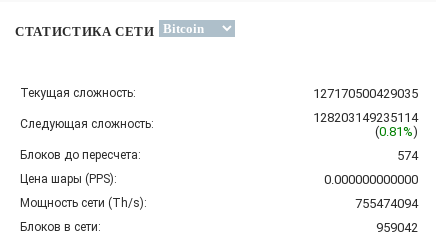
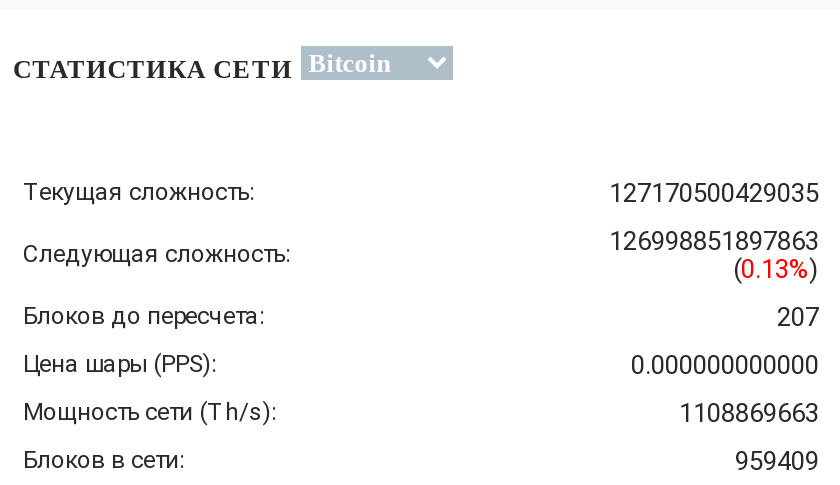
[313,110,418,125] 128203149235114 -> [609,226,819,256] 126998851897863
[375,124,418,139] (0.81%) -> [733,254,819,284] (0.13%)
[397,148,418,163] 574 -> [777,302,819,332] 207
[355,196,418,211] 755474094 -> [679,398,819,428] 1108869663
[376,220,418,235] 959042 -> [735,446,819,476] 959409

